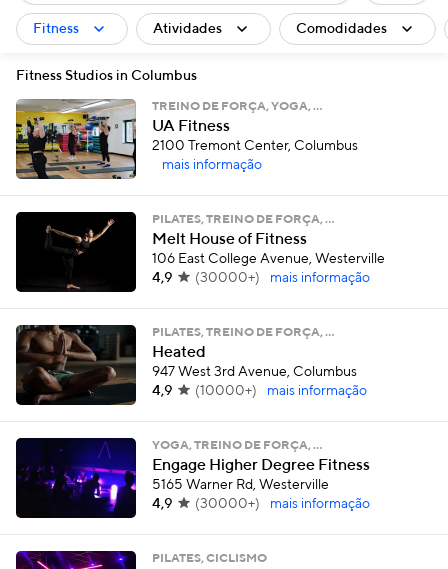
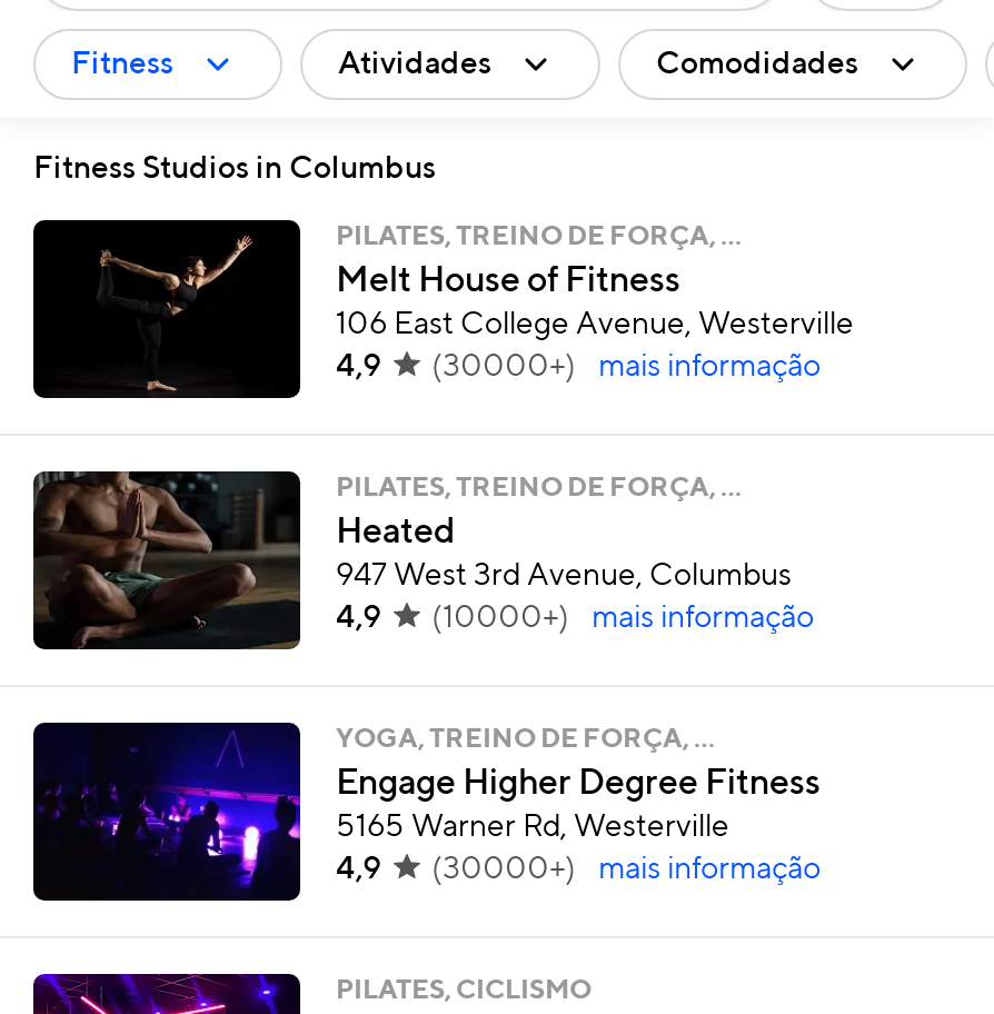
[15,100,358,180] [image] | TREINO DE FORÇA, YOGA, … | UA Fitness | 2100 Tremont Center, Columbus | mais informação -> none

